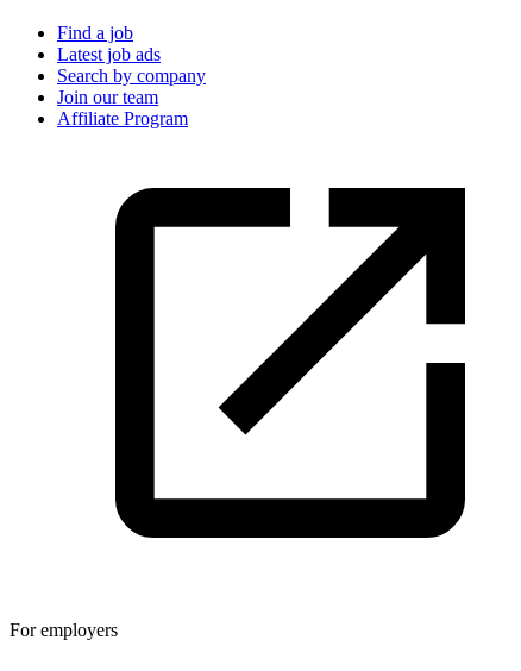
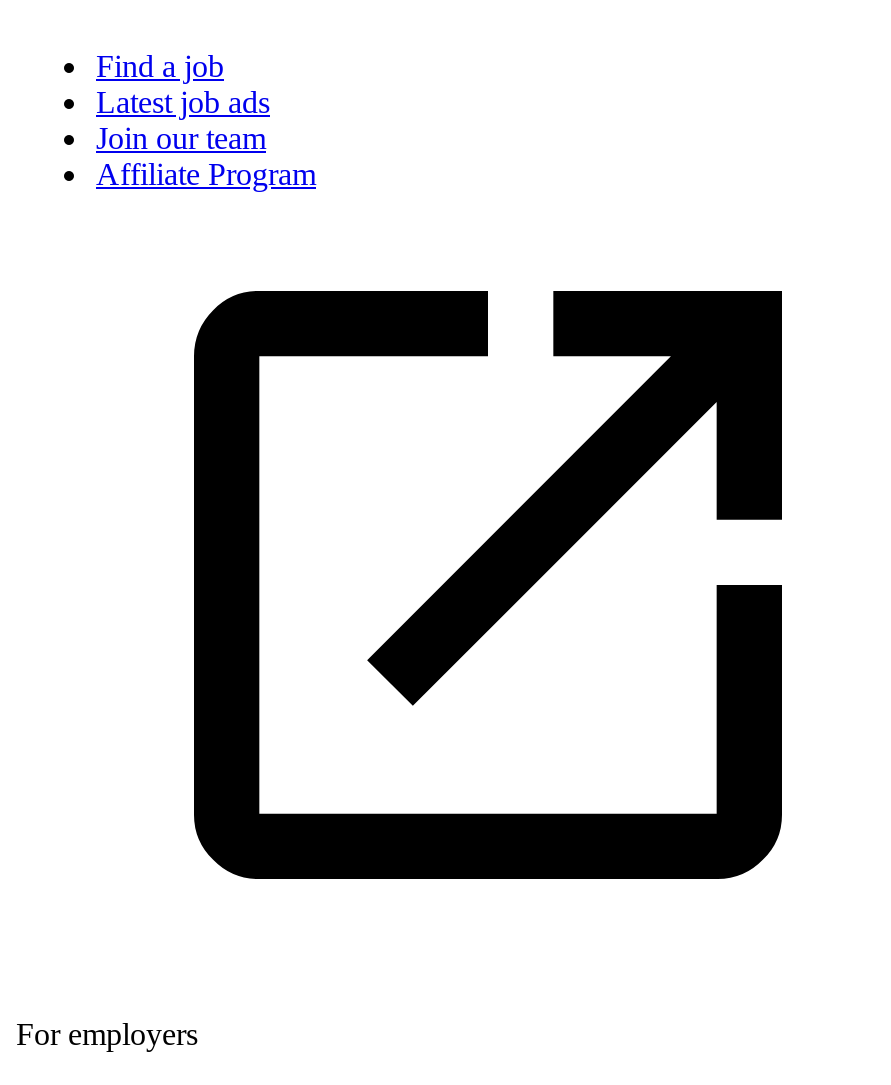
[57,65,206,85] Search by company -> none

